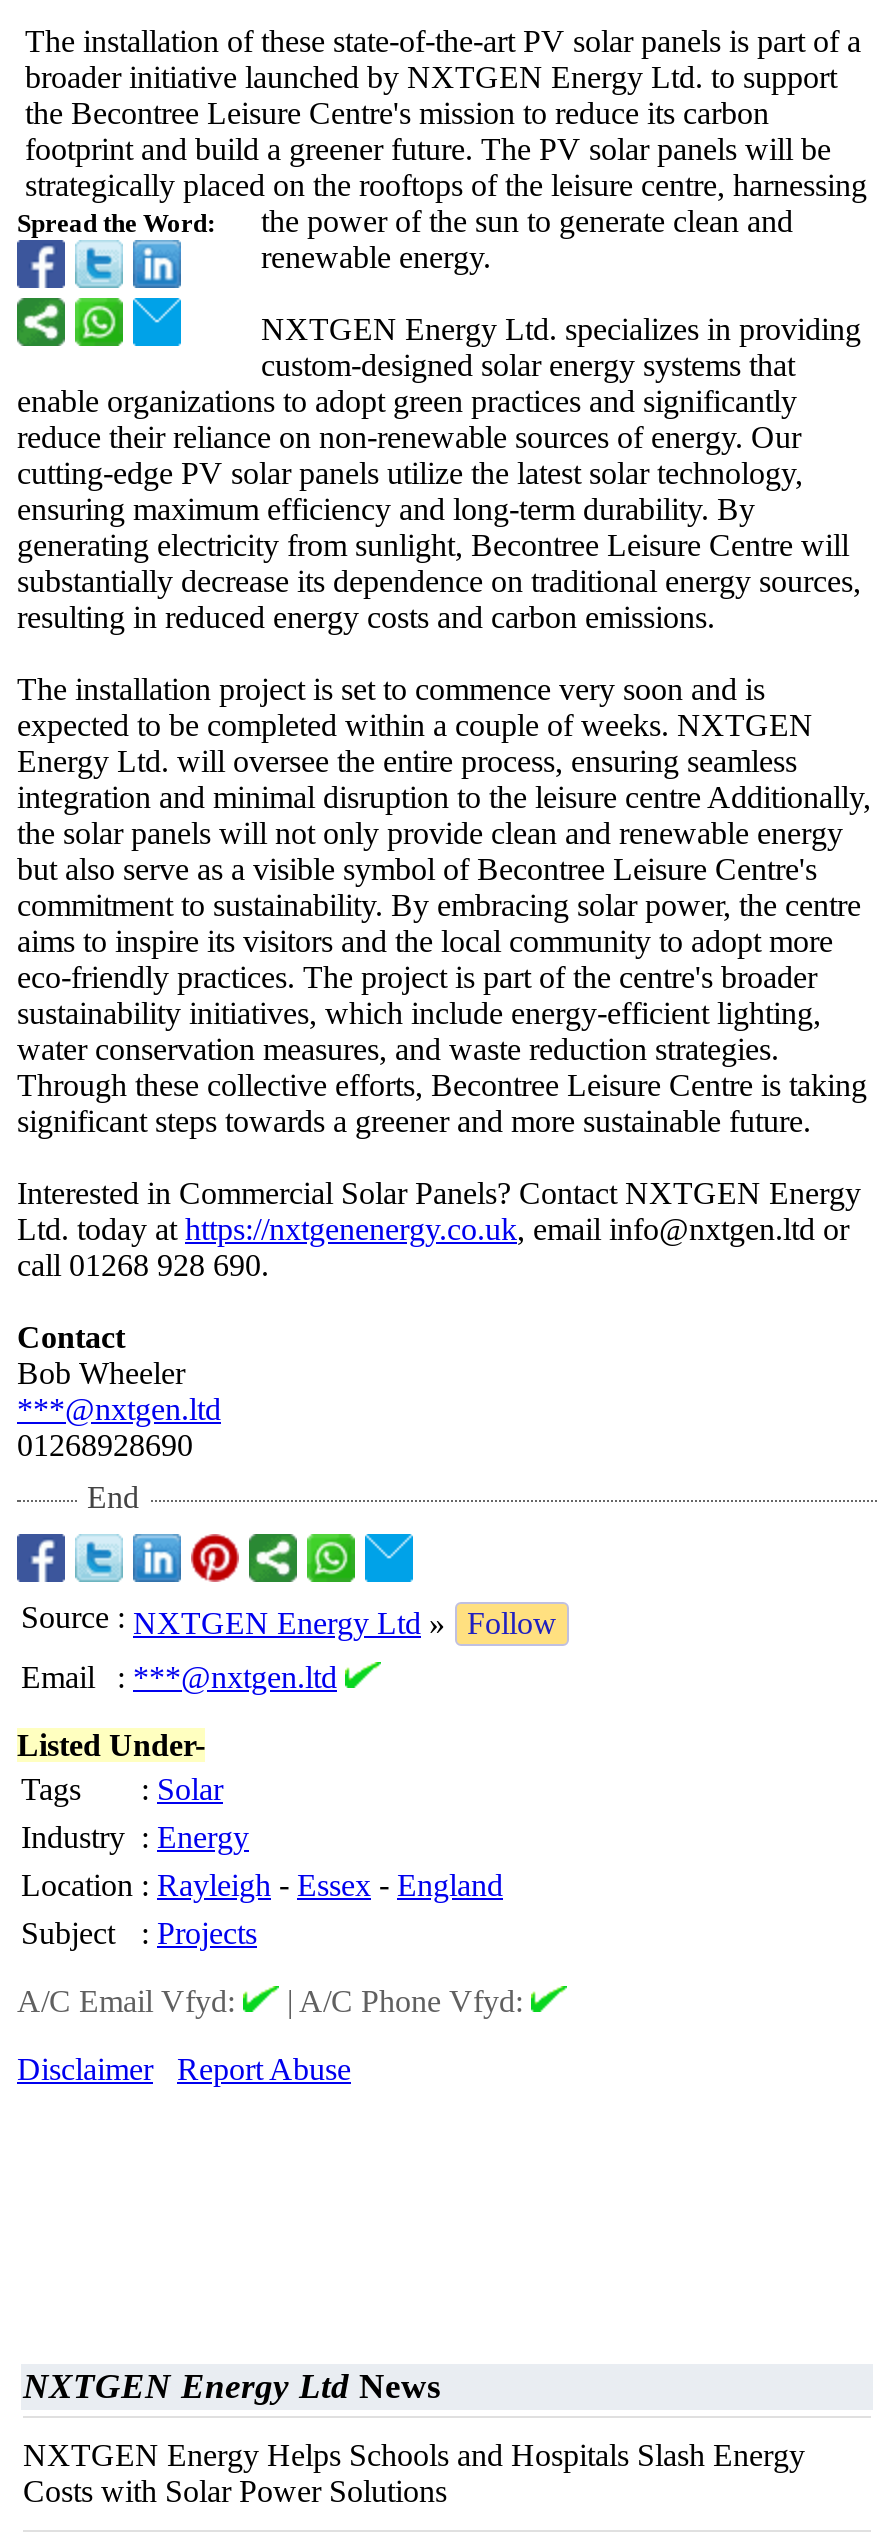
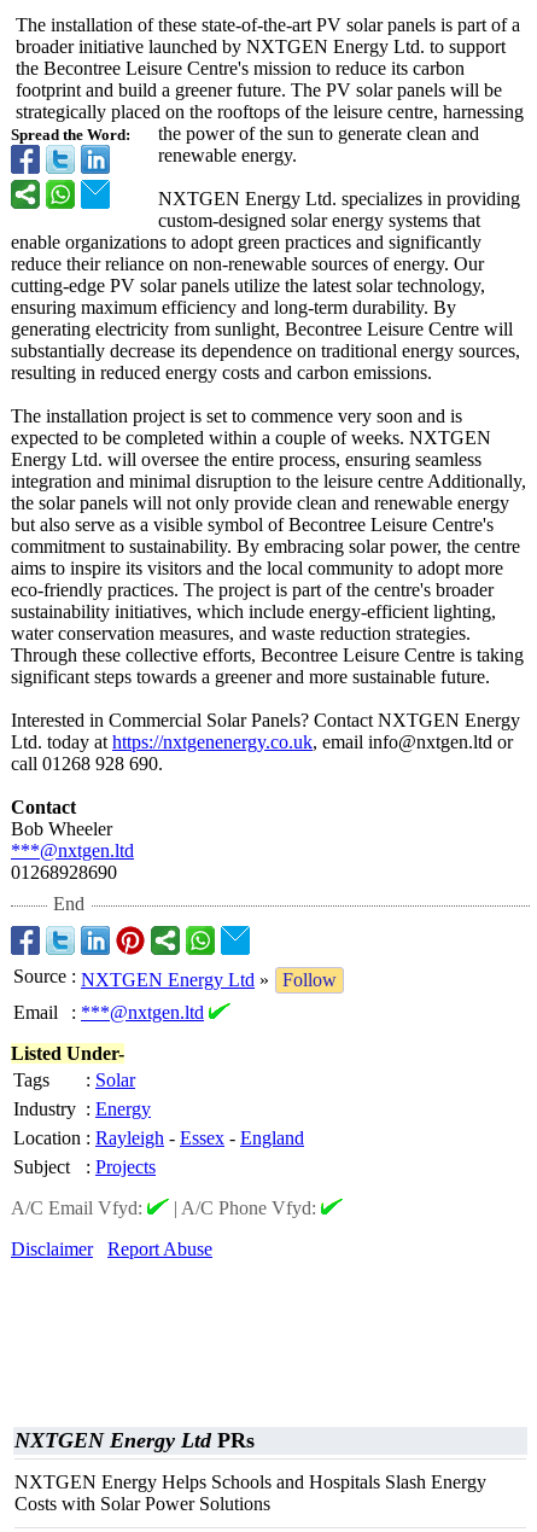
[23,2366,441,2406] NXTGEN Energy Ltd News -> [14,1428,255,1452] NXTGEN Energy Ltd PRs

